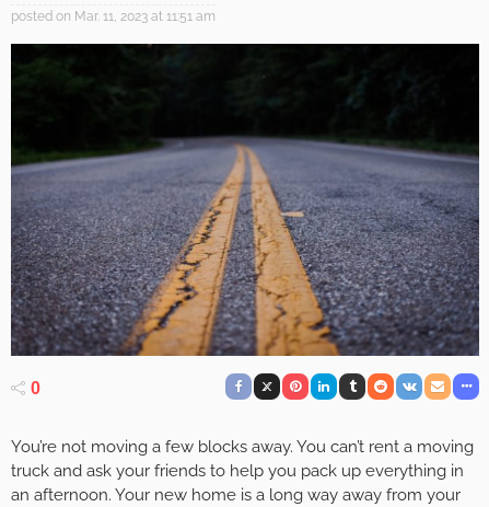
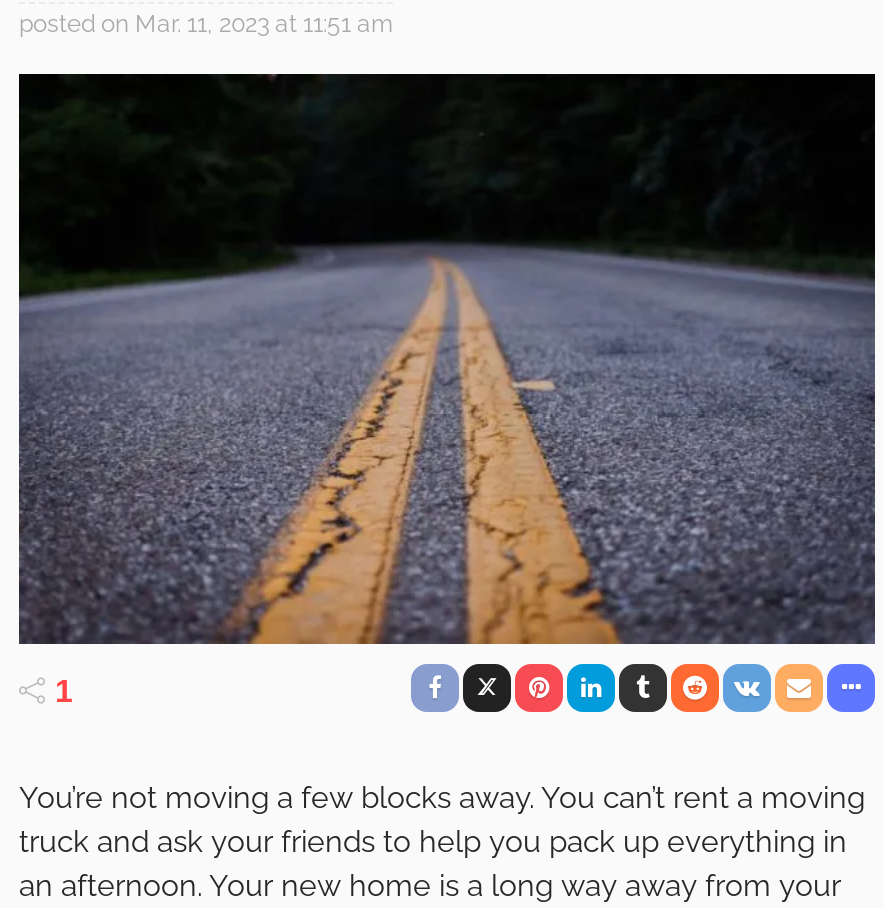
[31,379,40,397] 0 -> [55,674,73,708] 1

